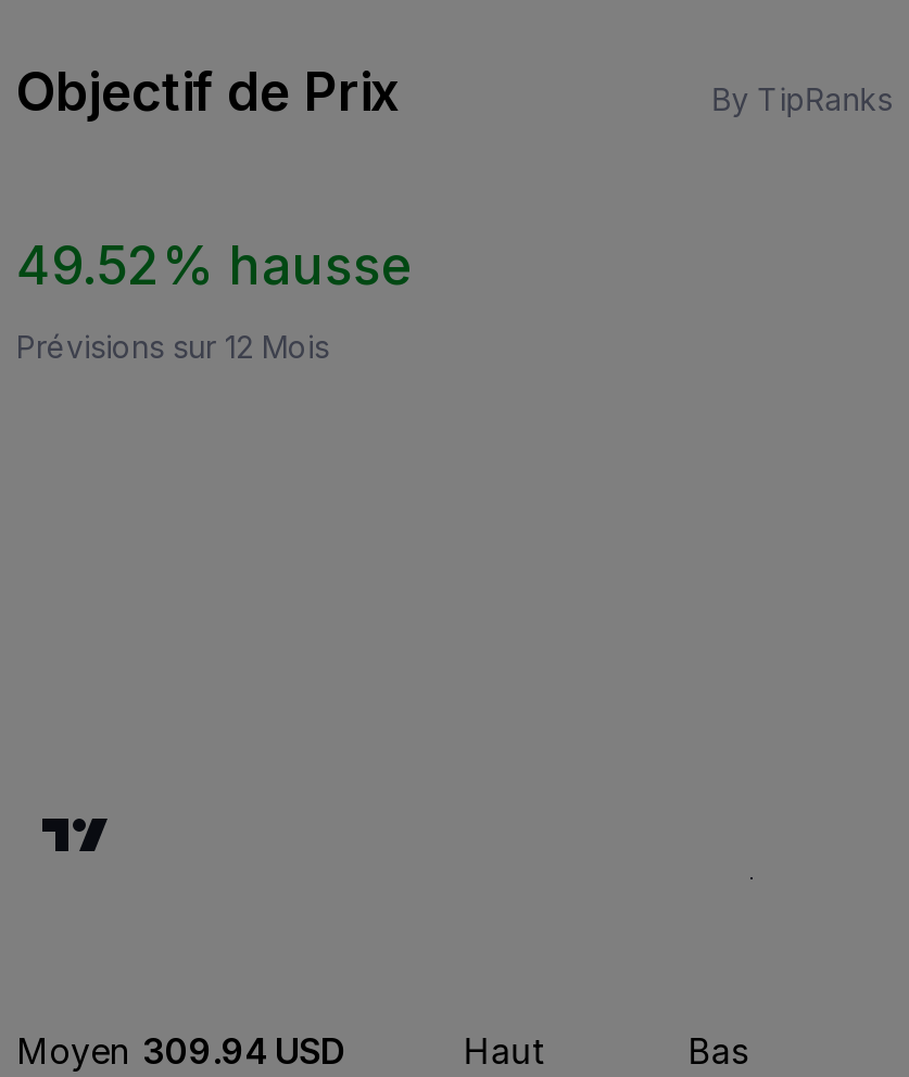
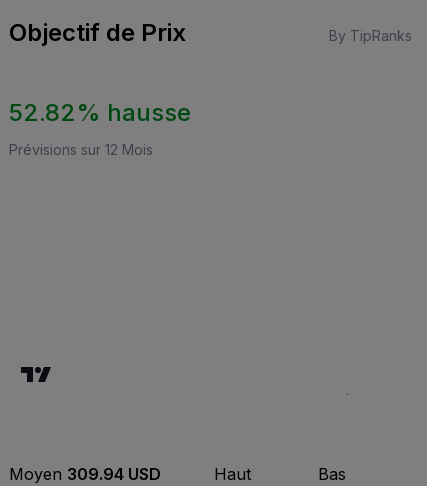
[16,235,412,298] 49.52% hausse -> [9,98,191,127] 52.82% hausse

